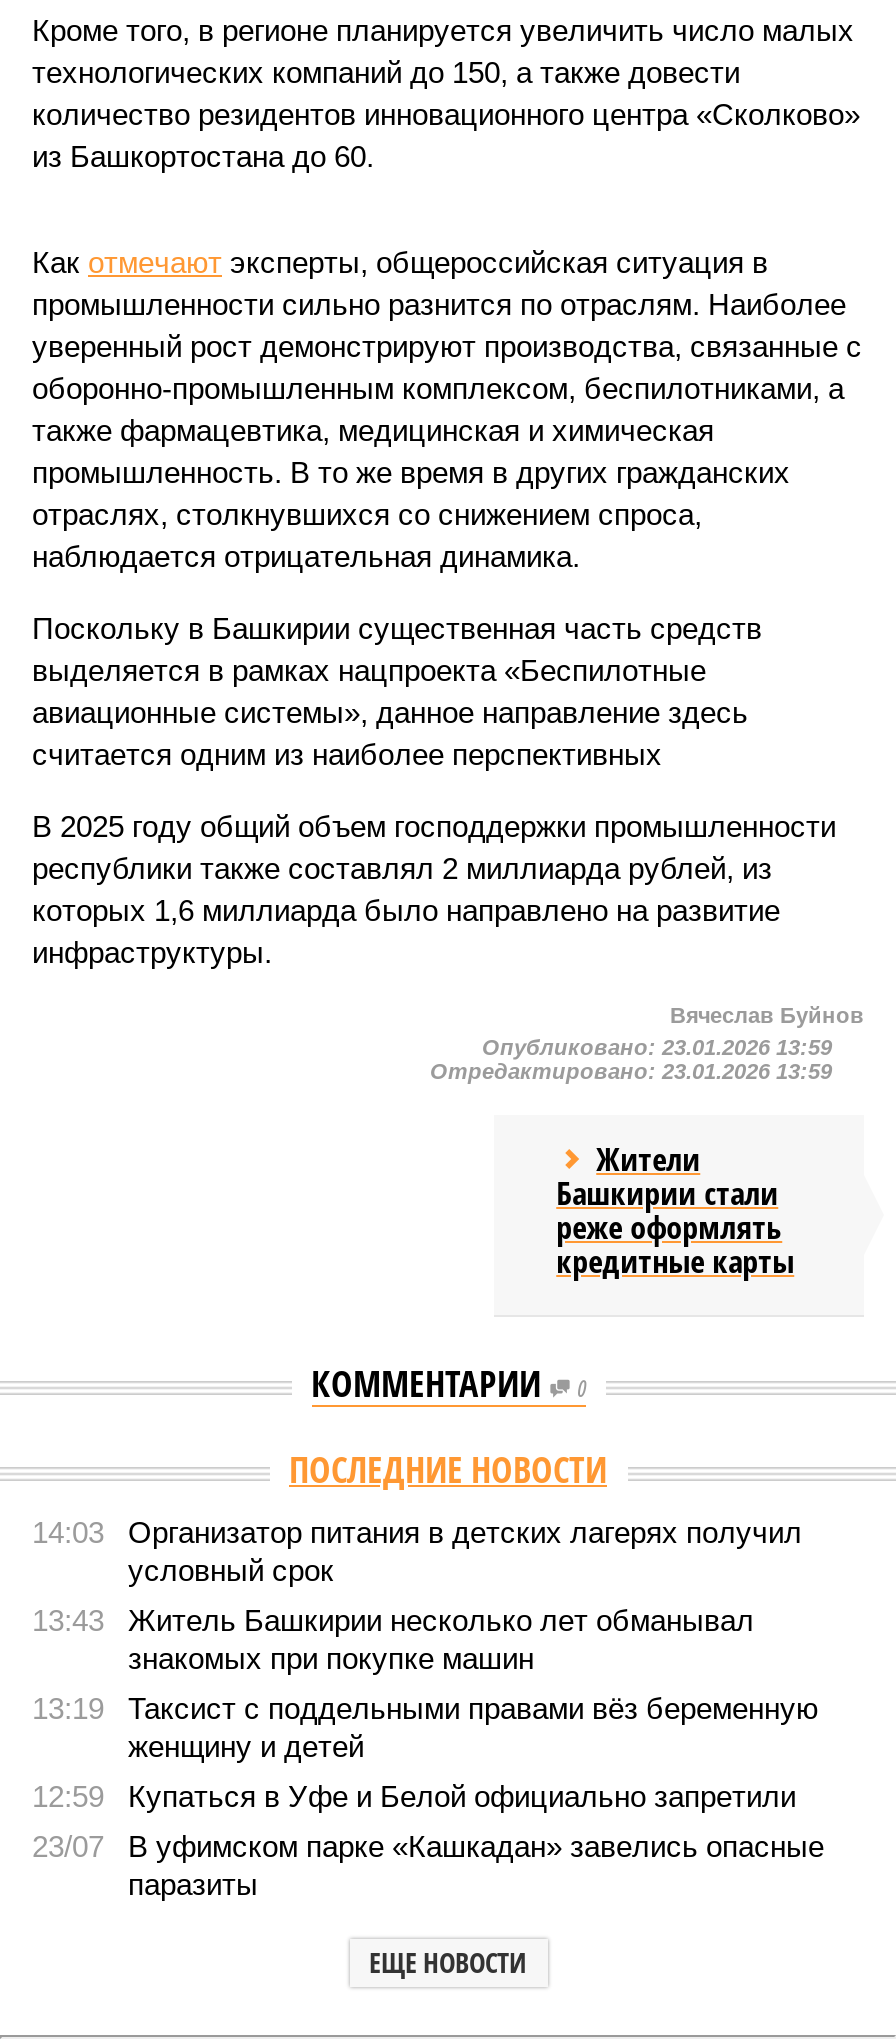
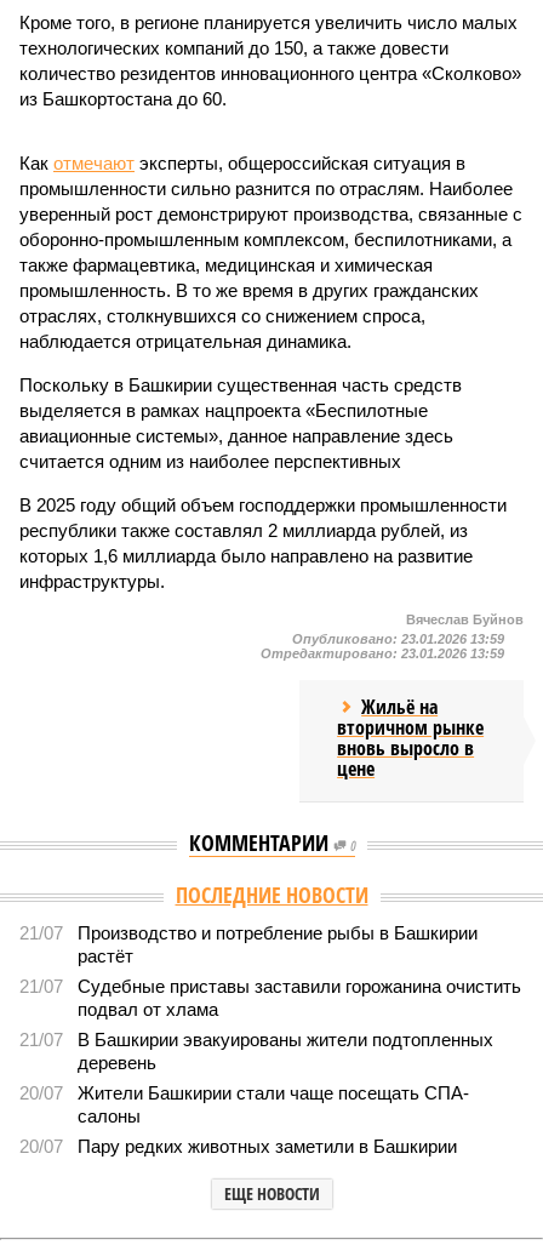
[556,1137,794,1283] Жители | Башкирии стали | реже оформлять | кредитные карты -> [337,693,484,782] Жильё на | вторичном рынке | вновь выросло в | цене
[32,1515,802,1587] 14:03 | Организатор питания в детских лагерях получил | условный срок -> [19,923,478,966] 21/07 | Производство и потребление рыбы в Башкирии | растёт
[32,1603,754,1675] 13:43 | Житель Башкирии несколько лет обманывал | знакомых при покупке машин -> [19,976,521,1020] 21/07 | Судебные приставы заставили горожанина очистить | подвал от хлама
[32,1691,818,1763] 13:19 | Таксист с поддельными правами вёз беременную | женщину и детей -> [19,1029,493,1073] 21/07 | В Башкирии эвакуированы жители подтопленных | деревень
[32,1779,796,1813] 12:59 | Купаться в Уфе и Белой официально запретили -> [19,1083,469,1126] 20/07 | Жители Башкирии стали чаще посещать СПА- | салоны
[32,1829,824,1901] 23/07 | В уфимском парке «Кашкадан» завелись опасные | паразиты -> [19,1136,457,1157] 20/07 | Пару редких животных заметили в Башкирии

